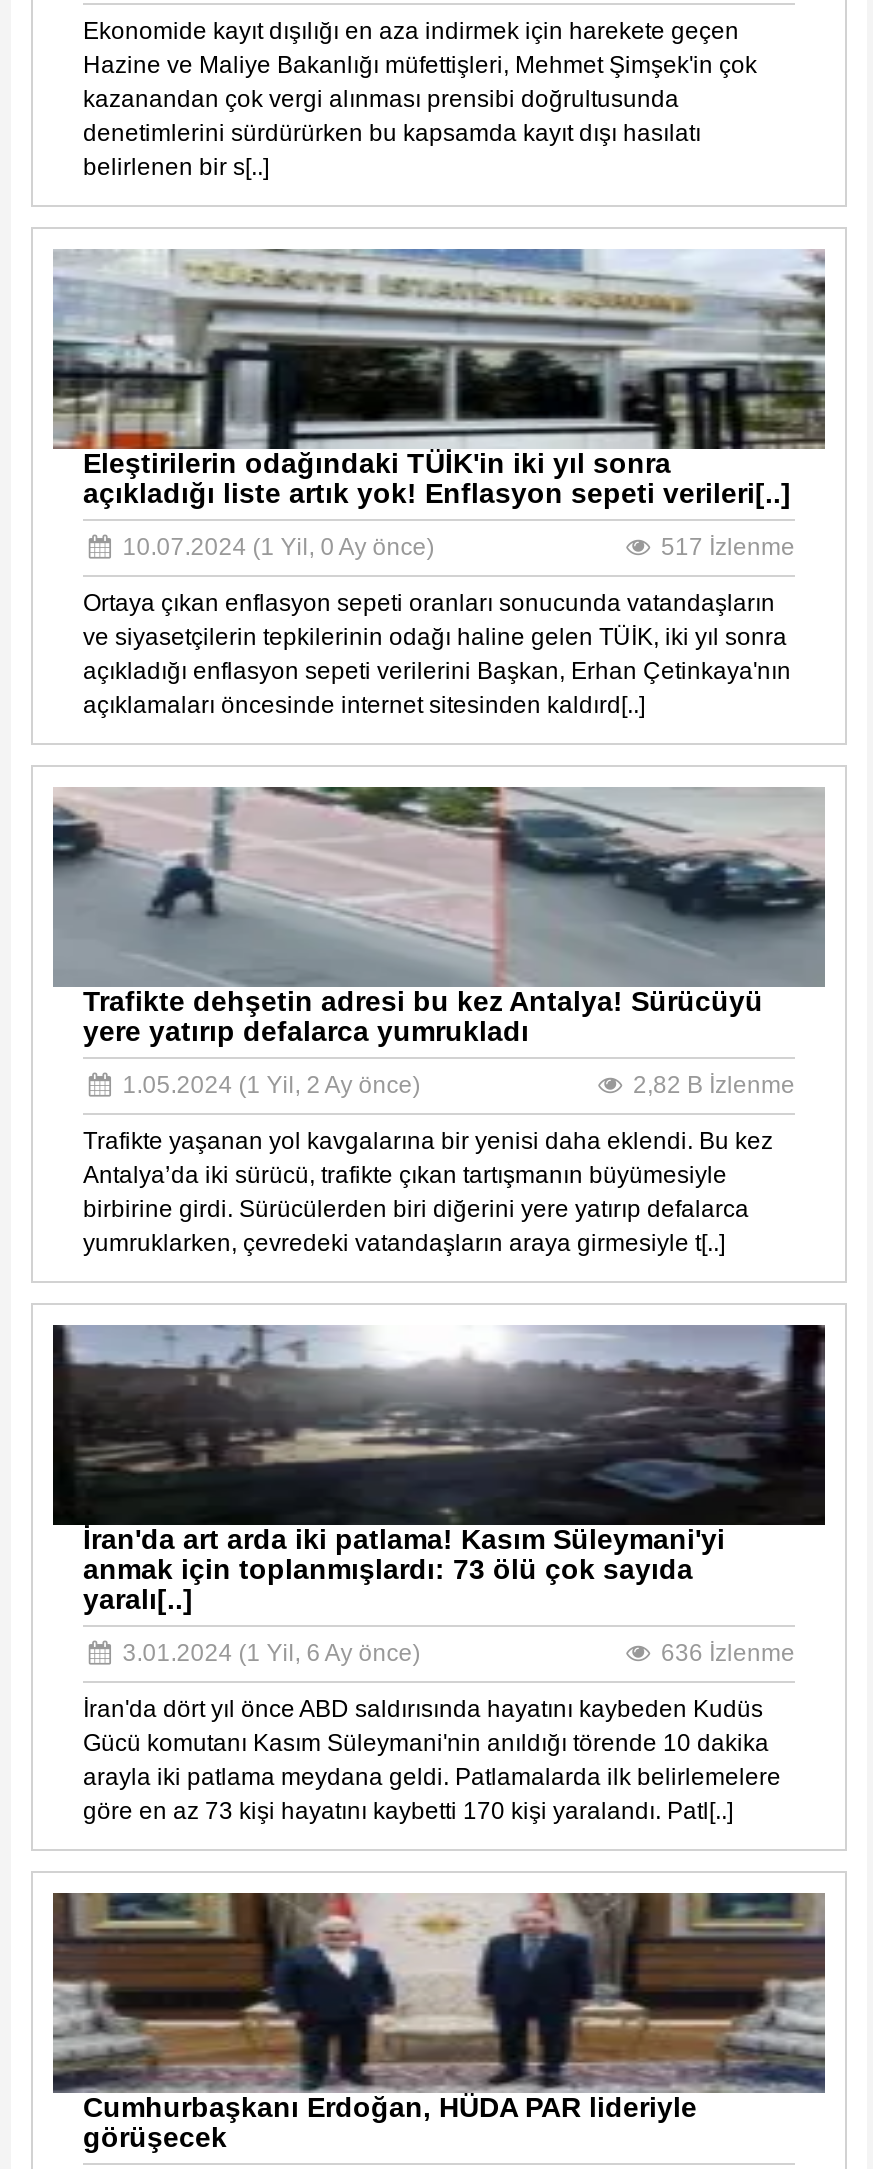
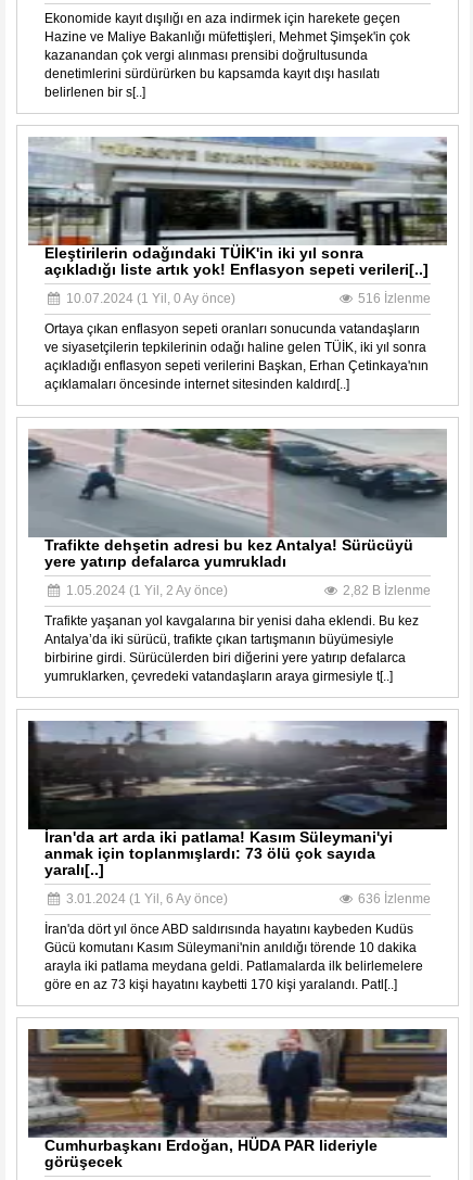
[655,532,795,560] 517 İzlenme -> [355,291,431,306] 516 İzlenme

